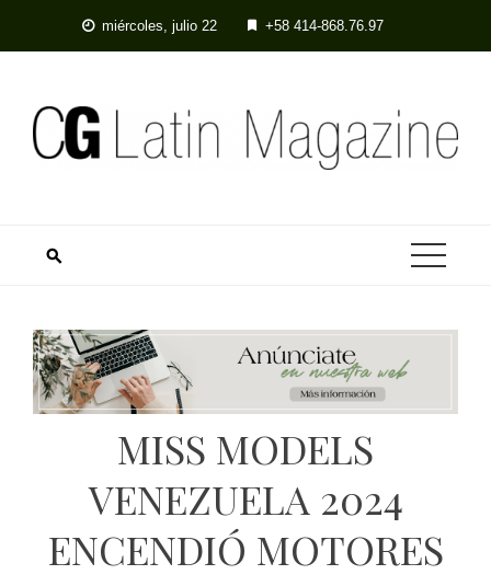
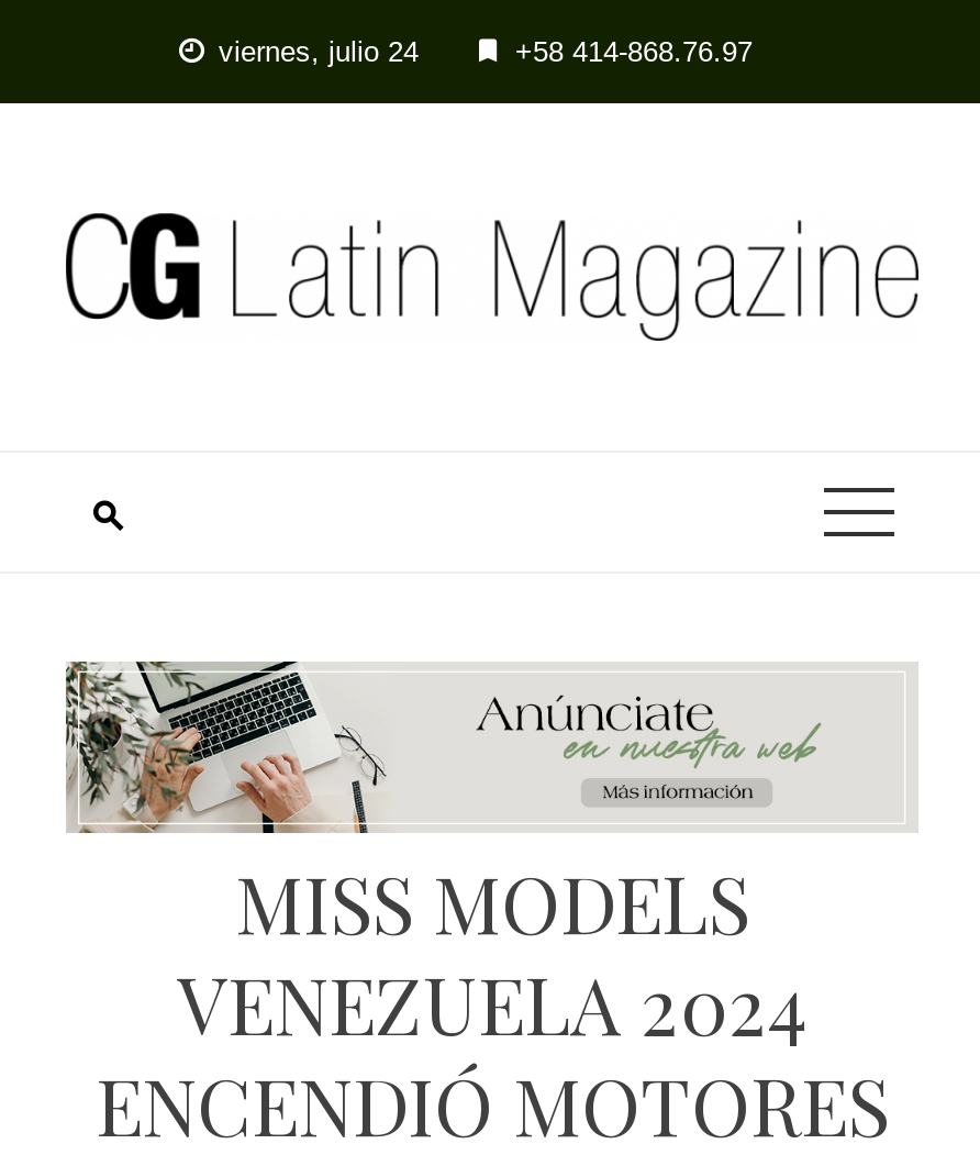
[101,18,216,34] miércoles, julio 22 -> [219,35,419,68] viernes, julio 24

